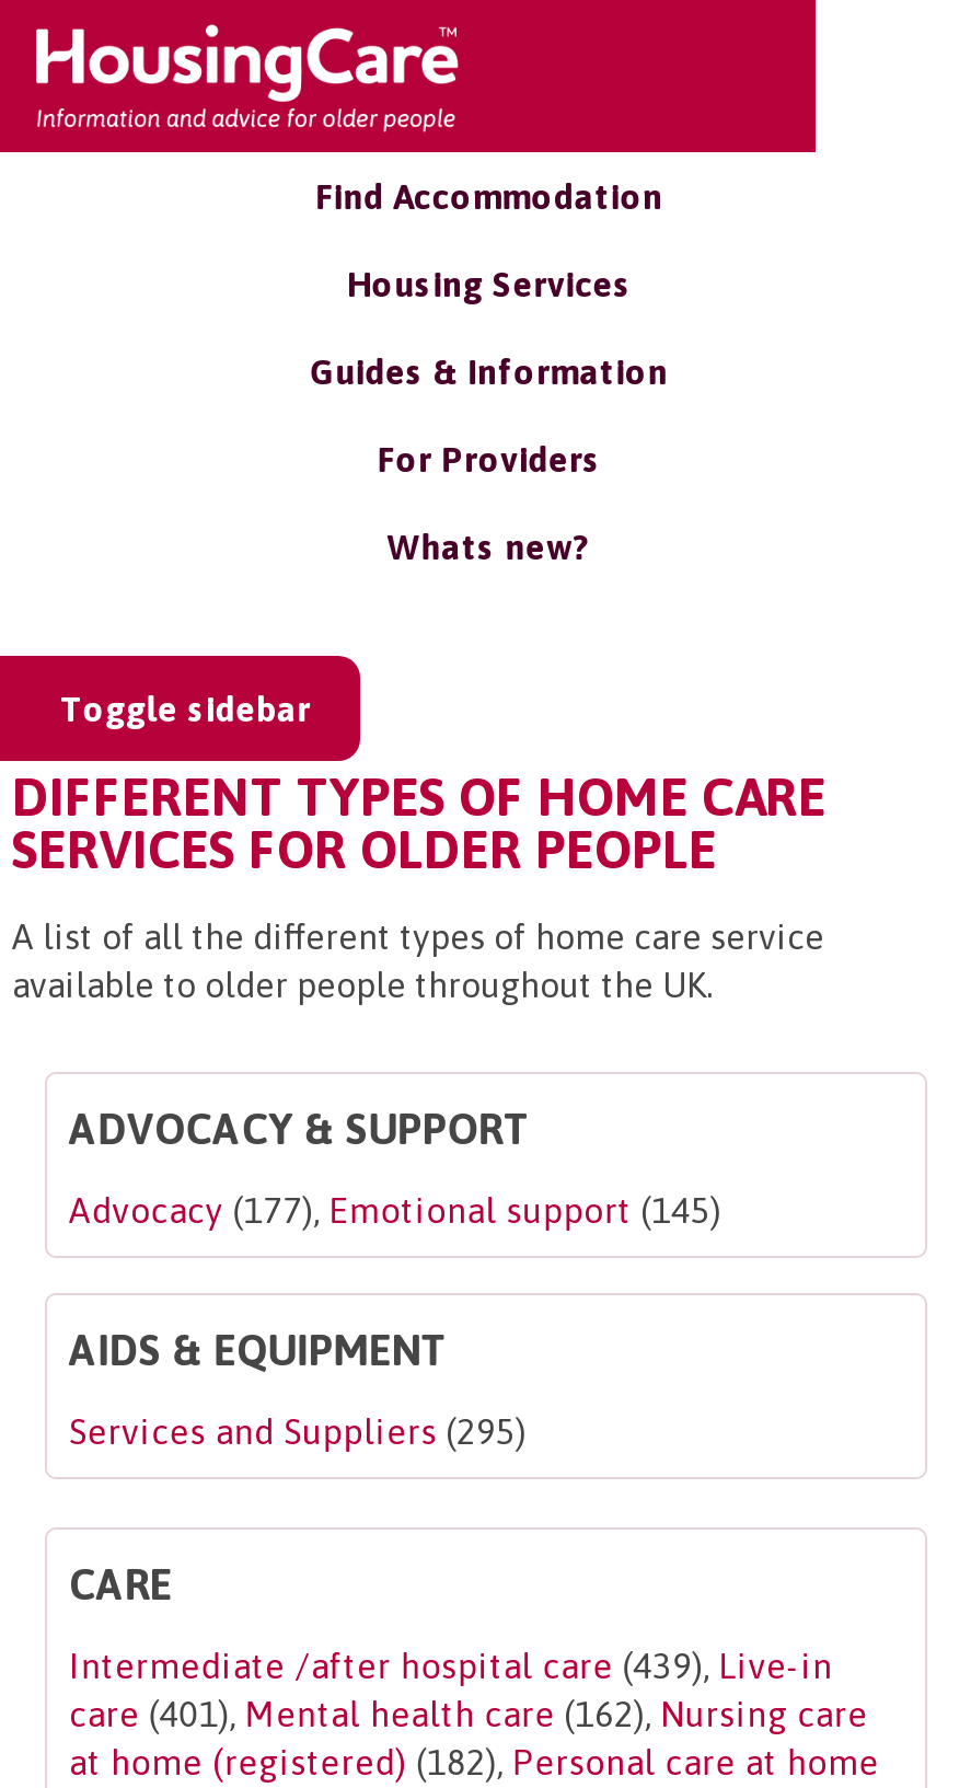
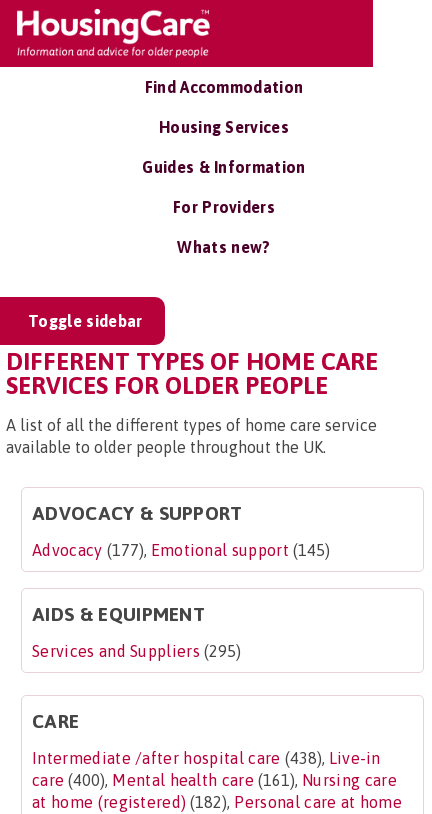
[69,1646,833,1685] Intermediate /after hospital care (439), Live-in -> [32,749,381,767] Intermediate /after hospital care (438), Live-in
[69,1694,868,1733] care (401), Mental health care (162), Nursing care -> [32,771,397,789] care (400), Mental health care (161), Nursing care

